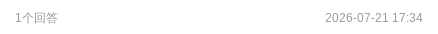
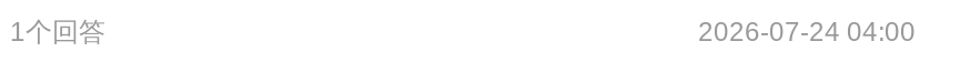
[325,11,423,25] 2026-07-21 17:34 -> [698,17,916,48] 2026-07-24 04:00

